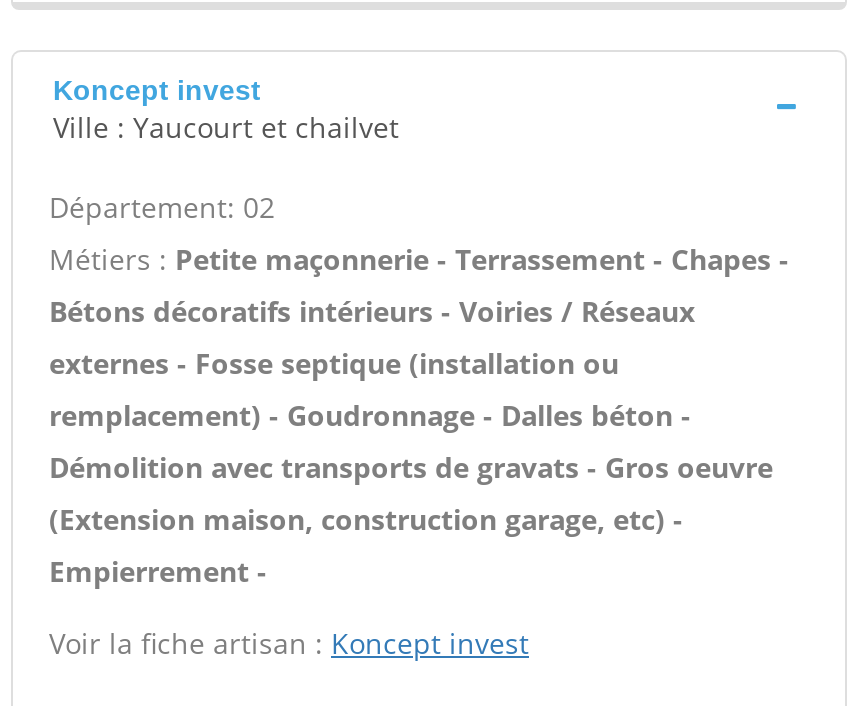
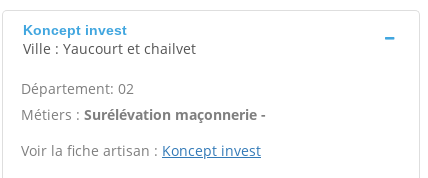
[49,240,789,590] Métiers : Petite maçonnerie - Terrassement - Chapes - | Bétons décoratifs intérieurs - Voiries / Réseaux | externes - Fosse septique (installation ou | remplacement) - Goudronnage - Dalles béton - | Démolition avec transports de gravats - Gros oeuvre | (Extension maison, construction garage, etc) - | Empierrement - -> [21,105,266,124] Métiers : Surélévation maçonnerie -

